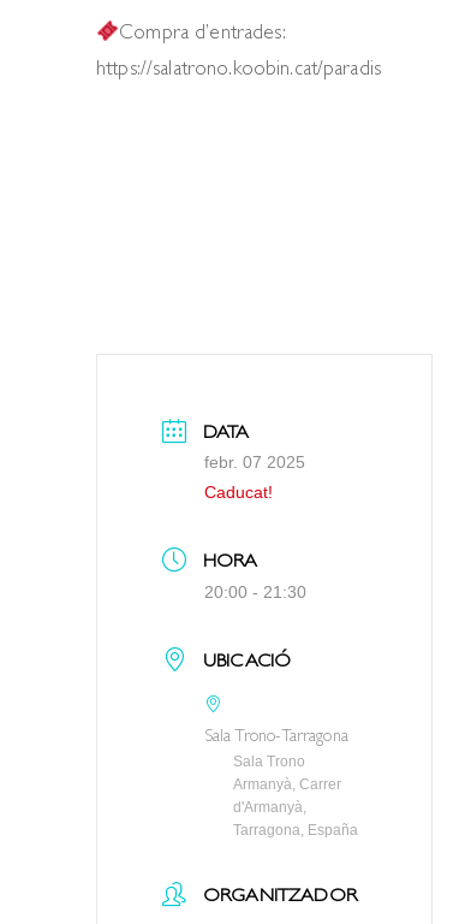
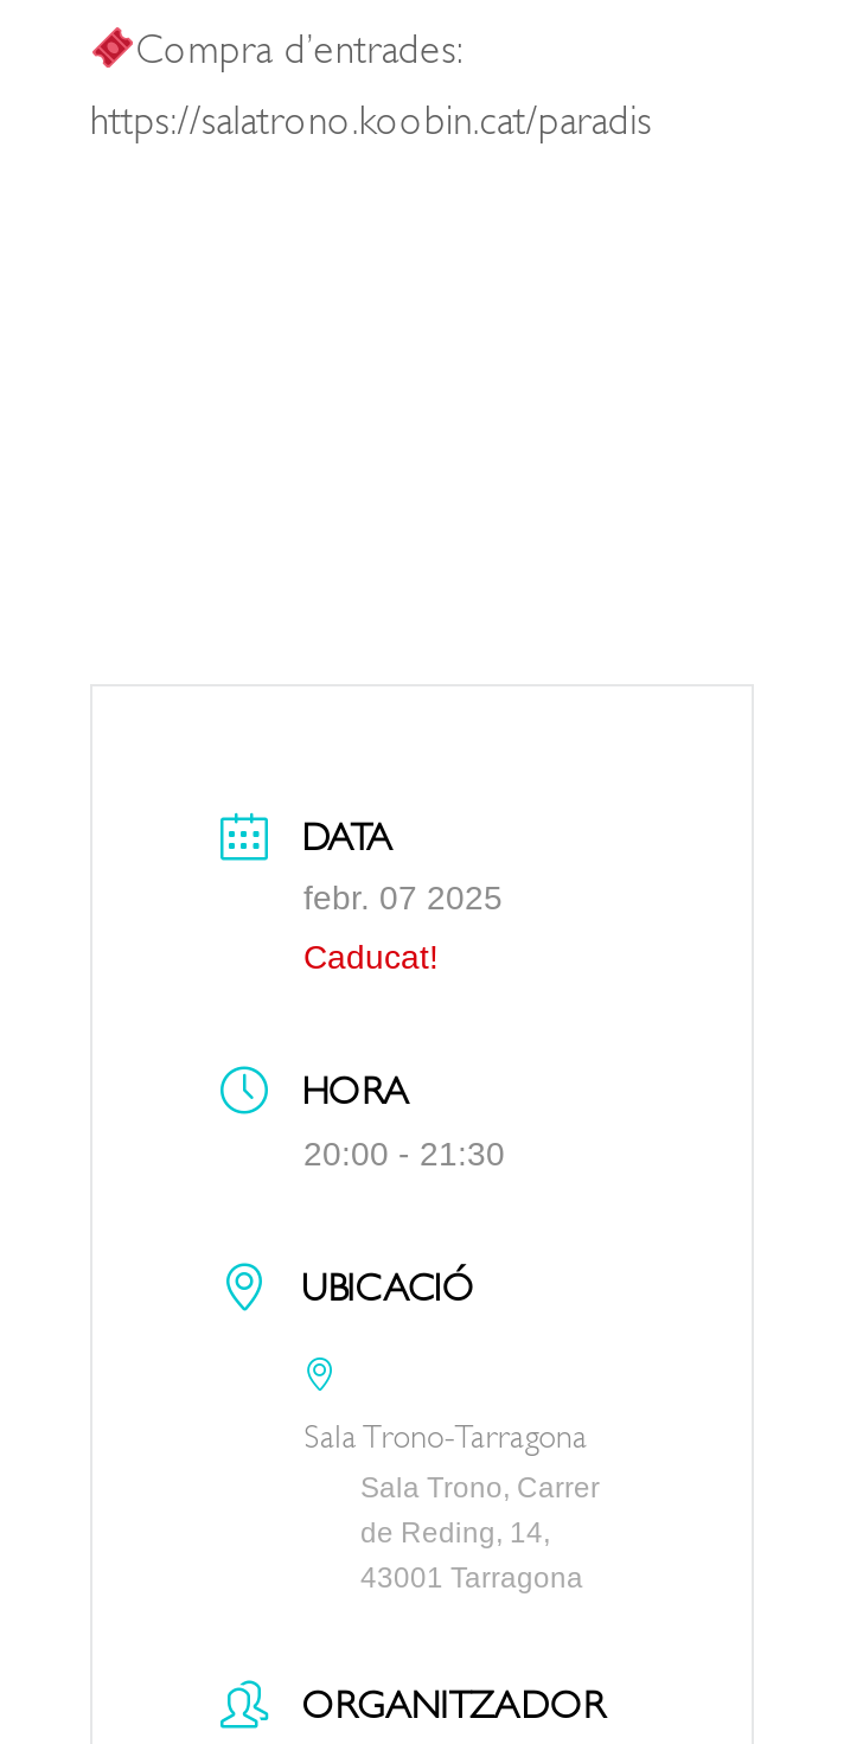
[233,754,358,839] Sala Trono | Armanyà, Carrer | d'Armanyà, | Tarragona, España -> [360,1473,600,1596] Sala Trono, Carrer | de Reding, 14, | 43001 Tarragona

